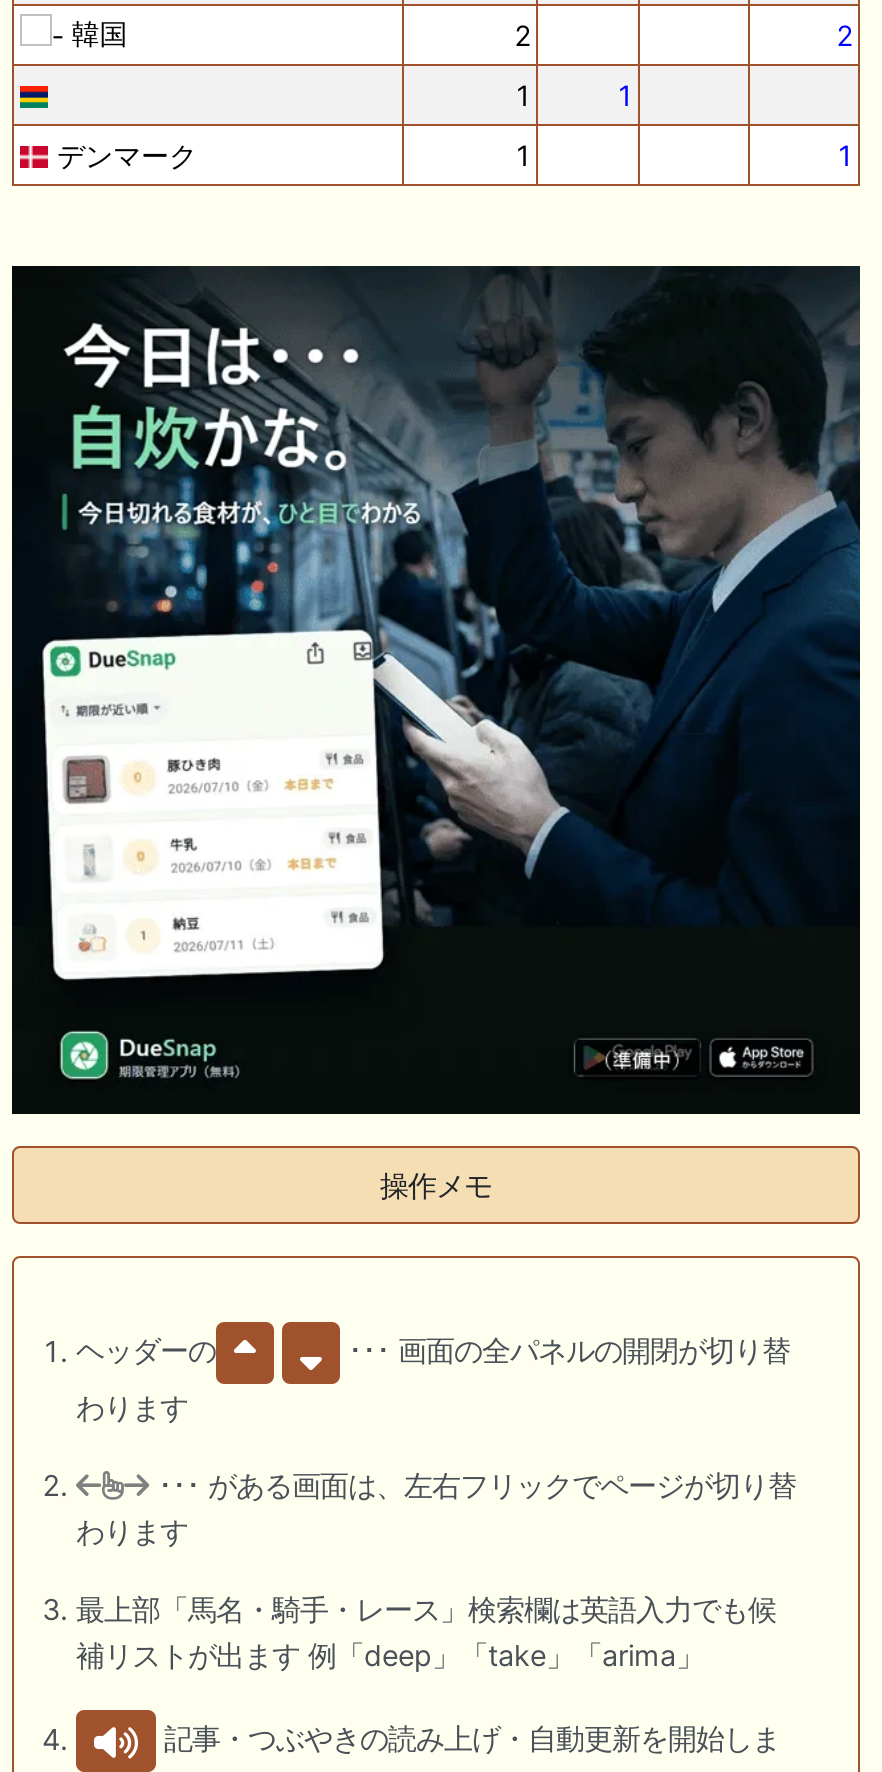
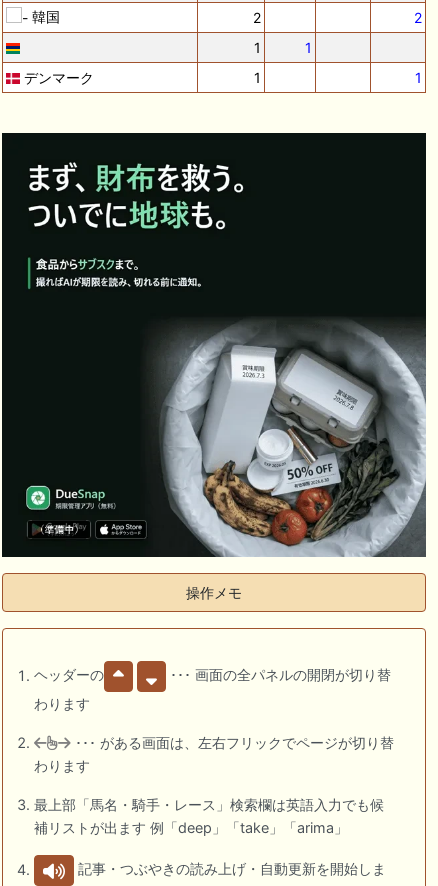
[40,268,862,1116] [image] -> [17,135,427,558] [image]

